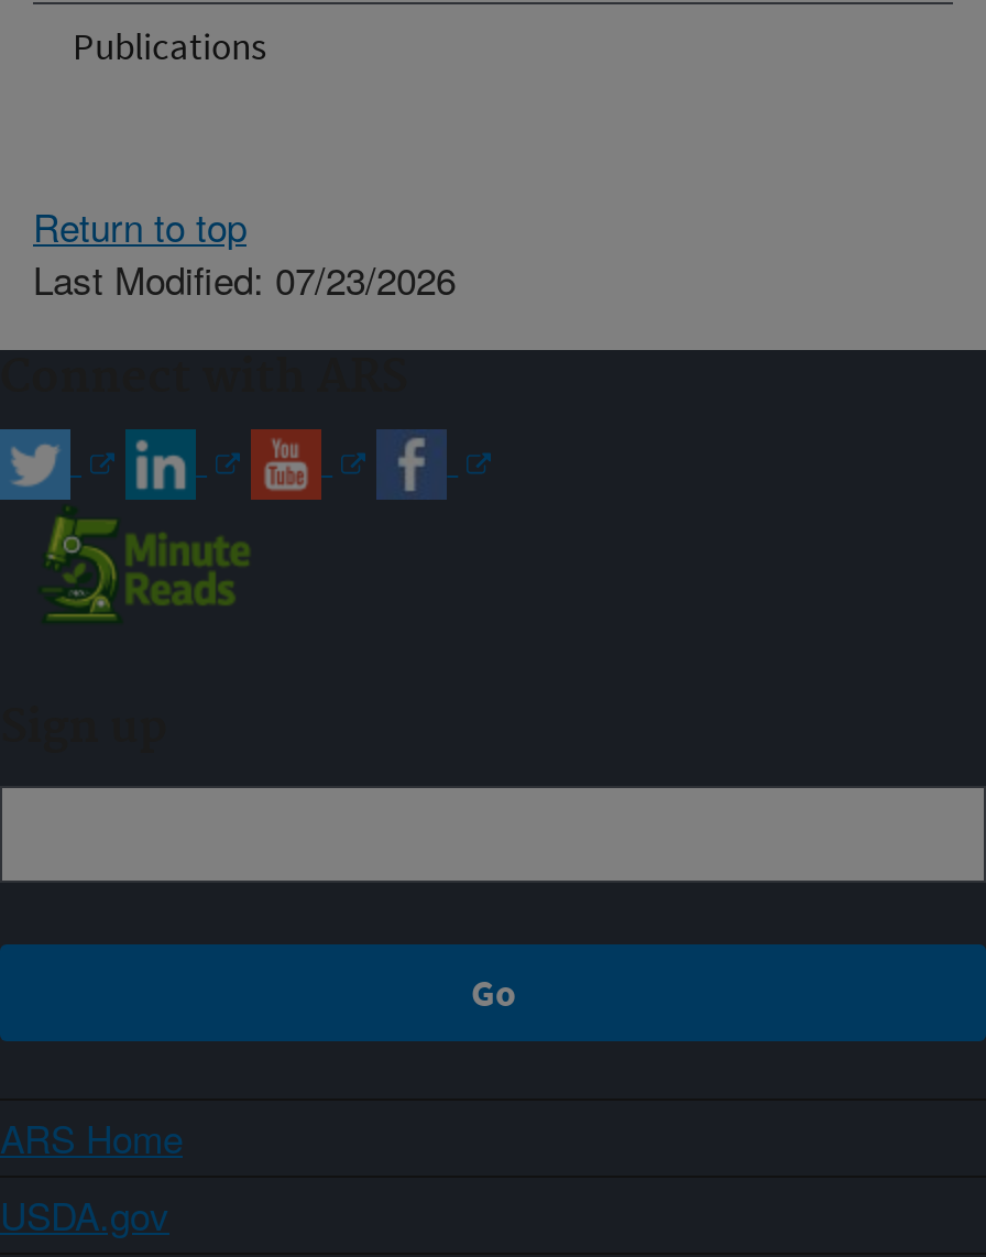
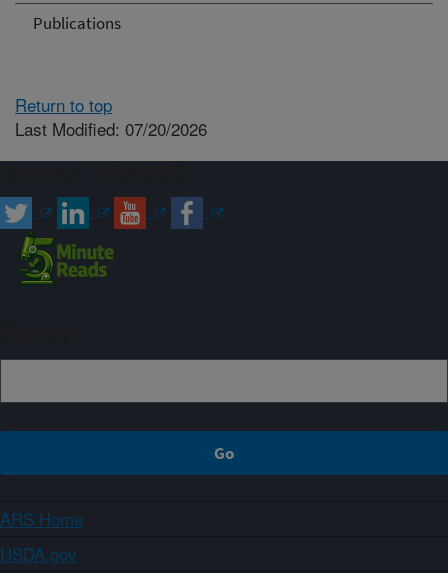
[33,250,456,305] Last Modified: 07/23/2026 -> [15,115,207,140] Last Modified: 07/20/2026

